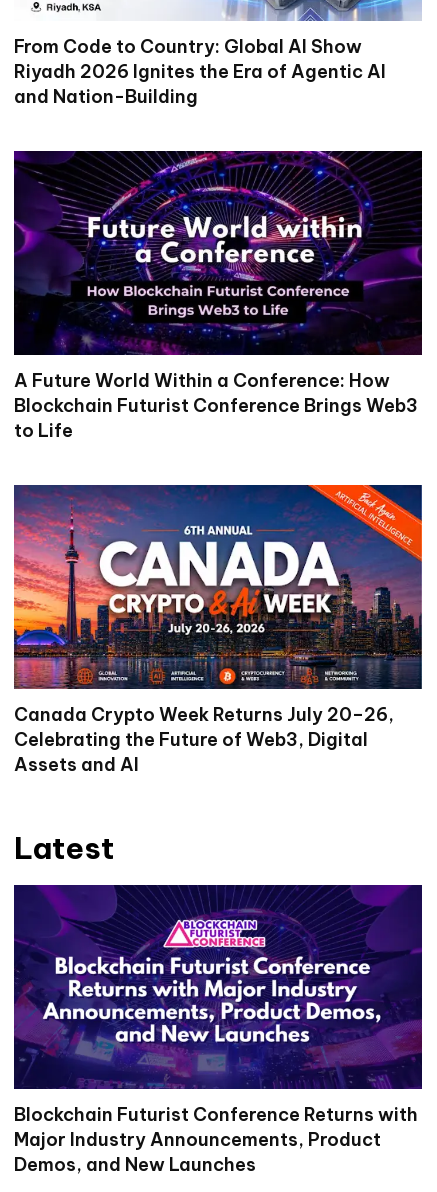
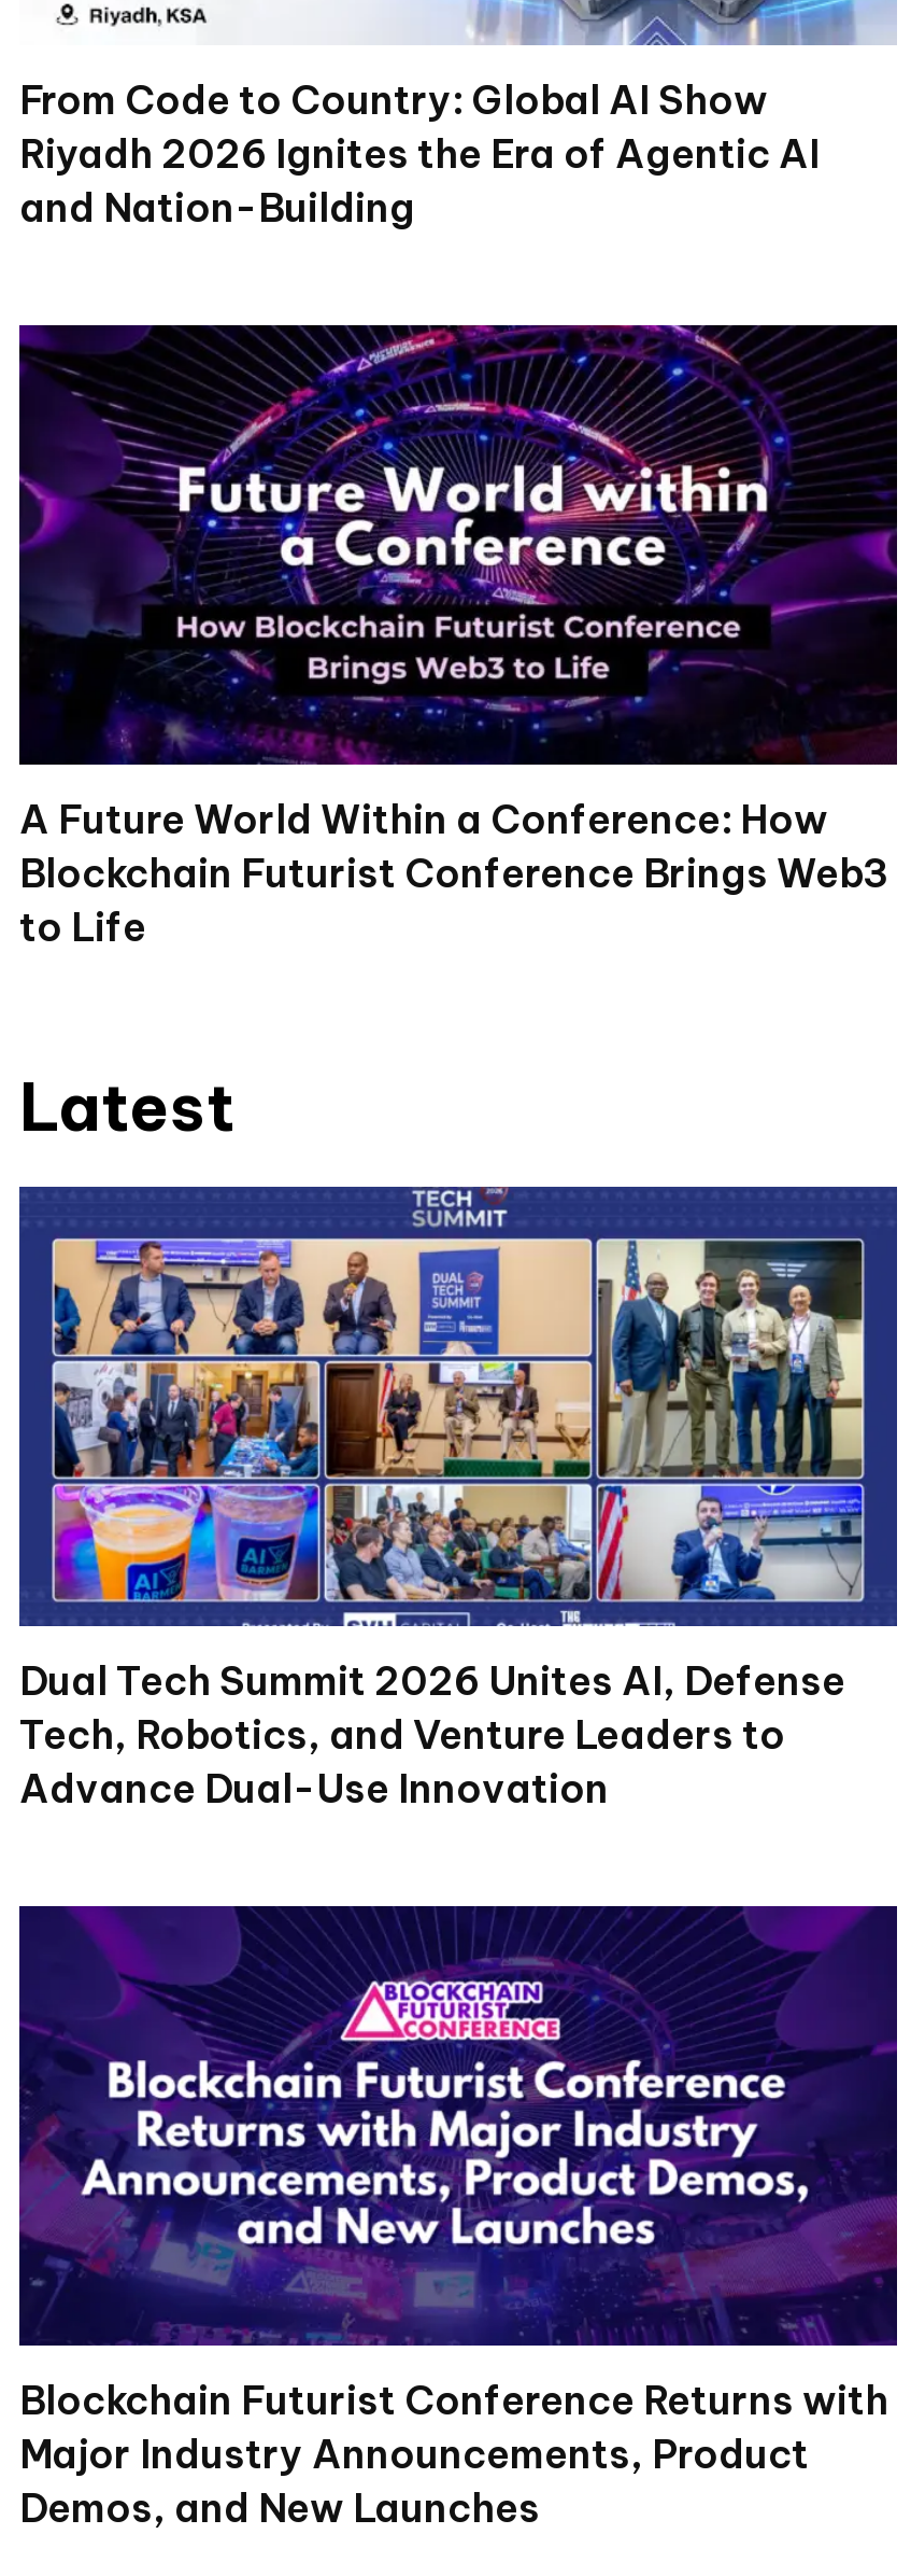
[13,484,423,690] [image] -> [19,1185,897,1626] [image]
[14,703,394,776] Canada Crypto Week Returns July 20–26, | Celebrating the Future of Web3, Digital | Assets and AI -> none
moved [14,829,114,867] -> [19,1066,234,1148]: Latest
none -> [19,1656,845,1814] Dual Tech Summit 2026 Unites AI, Defense | Tech, Robotics, and Venture Leaders to | Advance Dual-Use Innovation

